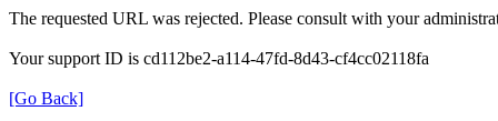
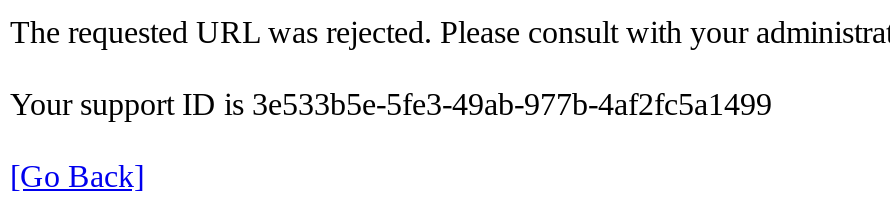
[9,49,429,68] Your support ID is cd112be2-a114-47fd-8d43-cf4cc02118fa -> [10,87,772,121] Your support ID is 3e533b5e-5fe3-49ab-977b-4af2fc5a1499

